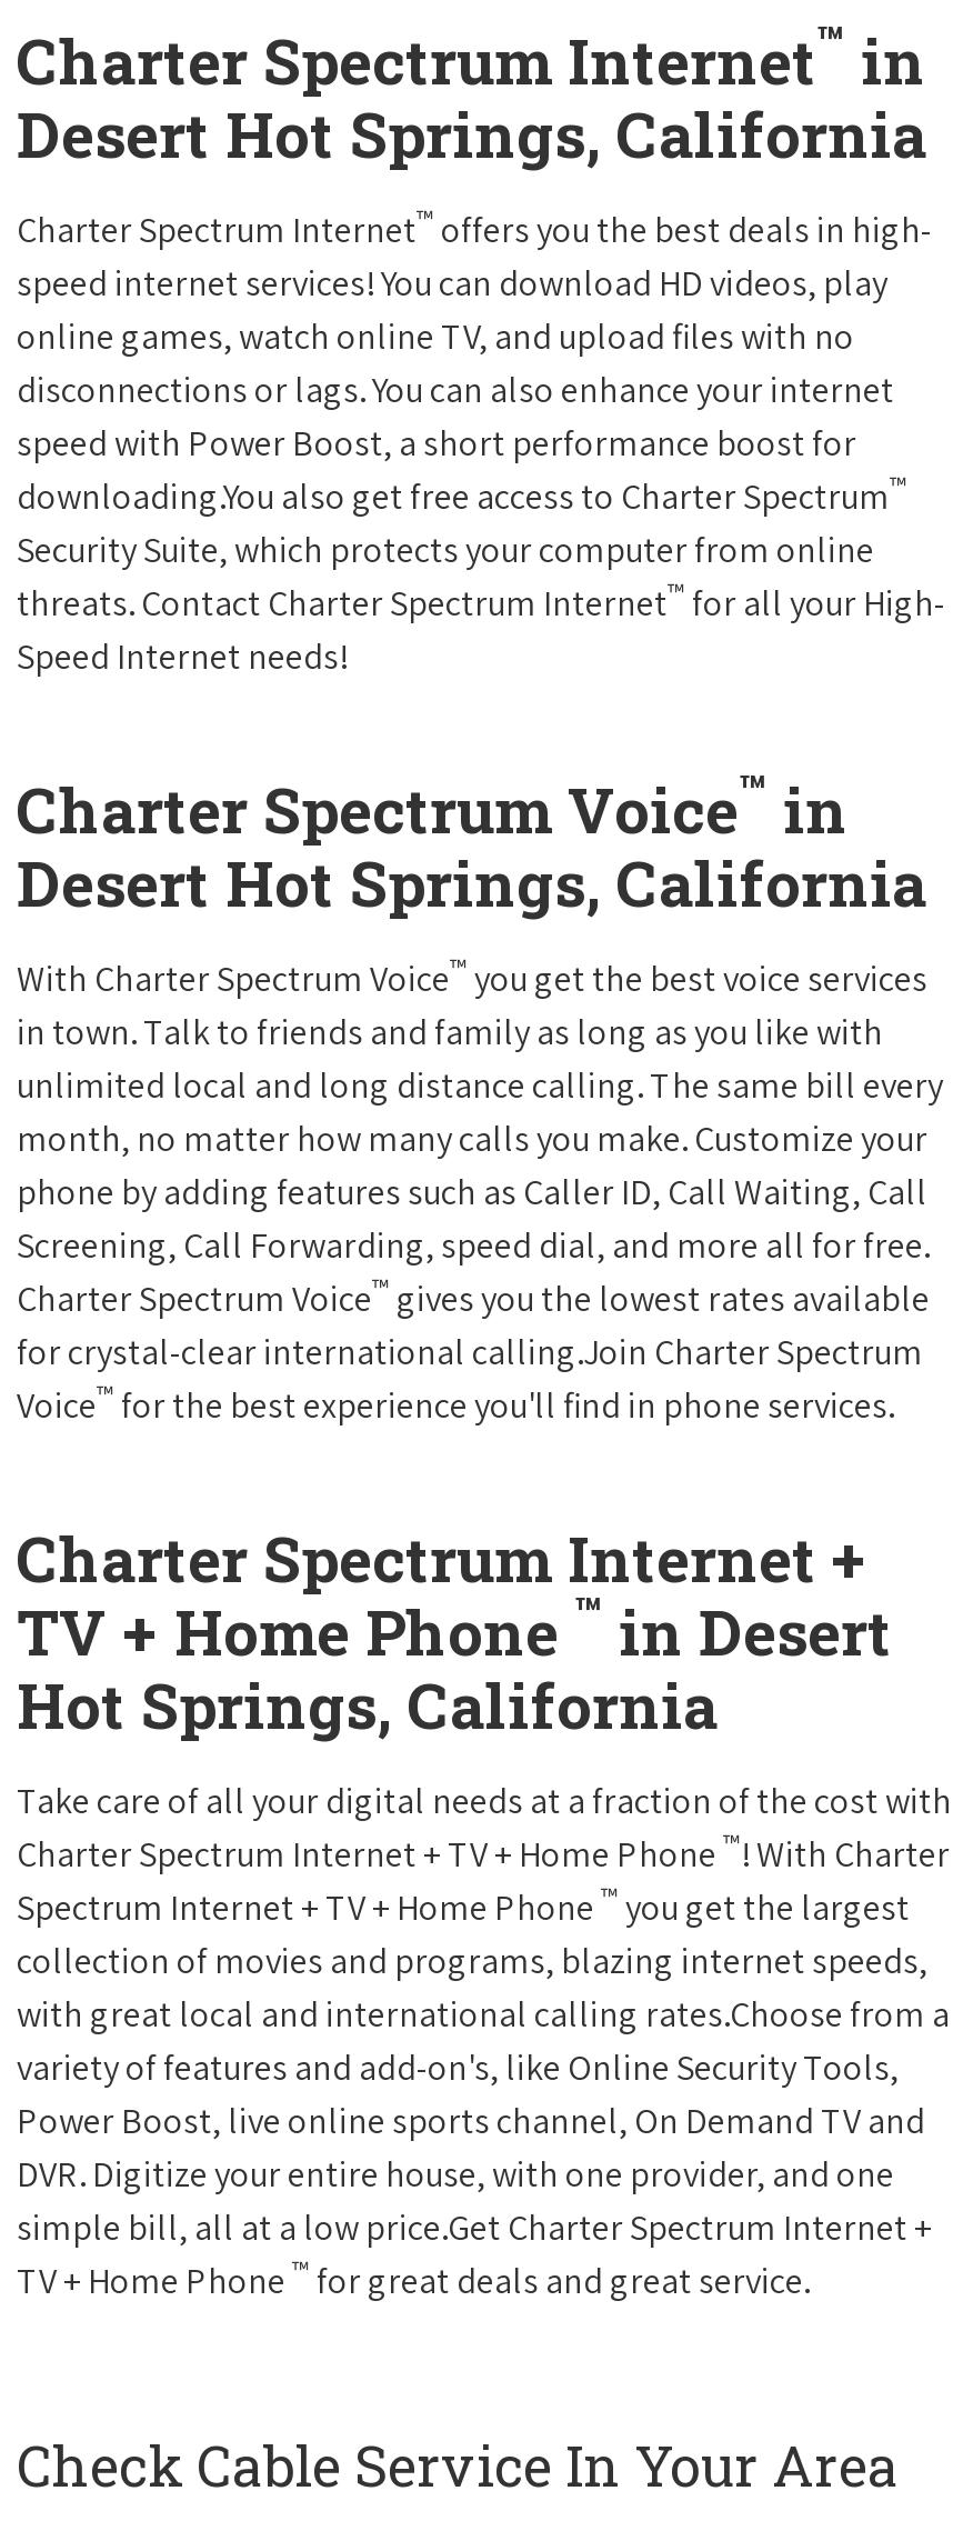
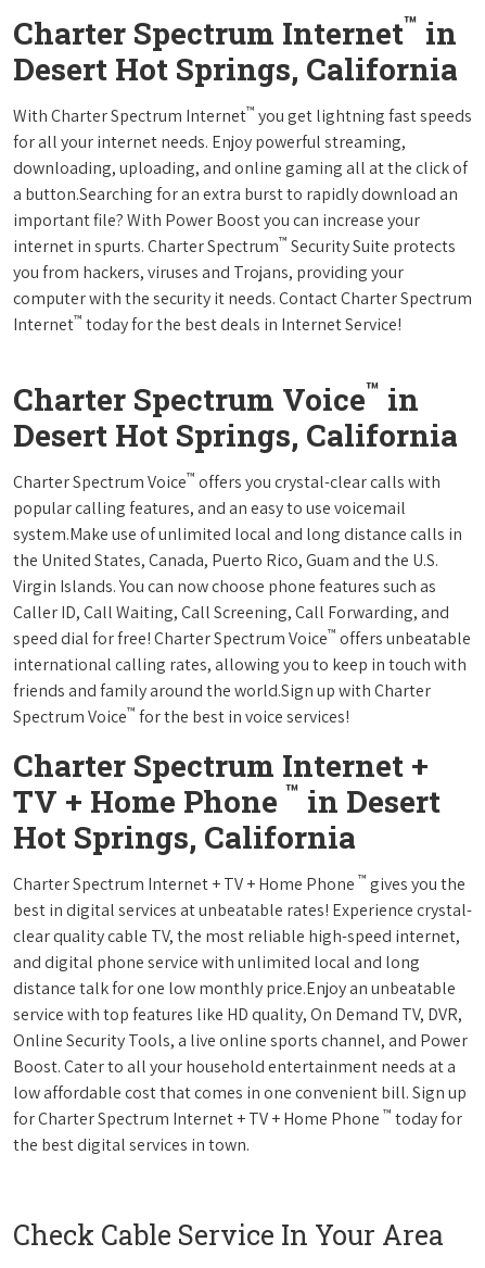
[17,201,945,679] Charter Spectrum Internet™ offers you the best deals in high- | speed internet services! You can download HD videos, play | online games, watch online TV, and upload files with no | disconnections or lags. You can also enhance your internet | speed with Power Boost, a short performance boost for | downloading.You also get free access to Charter Spectrum™ | Security Suite, which protects your computer from online | threats. Contact Charter Spectrum Internet™ for all your High- | Speed Internet needs! -> [13,102,472,335] With Charter Spectrum Internet™ you get lightning fast speeds | for all your internet needs. Enjoy powerful streaming, | downloading, uploading, and online gaming all at the click of | a button.Searching for an extra burst to rapidly download an | important file? With Power Boost you can increase your | internet in spurts. Charter Spectrum™ Security Suite protects | you from hackers, viruses and Trojans, providing your | computer with the security it needs. Contact Charter Spectrum | Internet™ today for the best deals in Internet Service!
[17,950,943,1428] With Charter Spectrum Voice™ you get the best voice services | in town. Talk to friends and family as long as you like with | unlimited local and long distance calling. The same bill every | month, no matter how many calls you make. Customize your | phone by adding features such as Caller ID, Call Waiting, Call | Screening, Call Forwarding, speed dial, and more all for free. | Charter Spectrum Voice™ gives you the lowest rates available | for crystal-clear international calling.Join Charter Spectrum | Voice™ for the best experience you'll find in phone services. -> [13,468,471,727] Charter Spectrum Voice™ offers you crystal-clear calls with | popular calling features, and an easy to use voicemail | system.Make use of unlimited local and long distance calls in | the United States, Canada, Puerto Rico, Guam and the U.S. | Virgin Islands. You can now choose phone features such as | Caller ID, Call Waiting, Call Screening, Call Forwarding, and | speed dial for free! Charter Spectrum Voice™ offers unbeatable | international calling rates, allowing you to keep in touch with | friends and family around the world.Sign up with Charter | Spectrum Voice™ for the best in voice services!
[17,1777,952,2303] Take care of all your digital needs at a fraction of the cost with | Charter Spectrum Internet + TV + Home Phone ™! With Charter | Spectrum Internet + TV + Home Phone ™ you get the largest | collection of movies and programs, blazing internet speeds, | with great local and international calling rates.Choose from a | variety of features and add-on's, like Online Security Tools, | Power Boost, live online sports channel, On Demand TV and | DVR. Digitize your entire house, with one provider, and one | simple bill, all at a low price.Get Charter Spectrum Internet + | TV + Home Phone ™ for great deals and great service. -> [13,870,472,1156] Charter Spectrum Internet + TV + Home Phone ™ gives you the | best in digital services at unbeatable rates! Experience crystal- | clear quality cable TV, the most reliable high-speed internet, | and digital phone service with unlimited local and long | distance talk for one low monthly price.Enjoy an unbeatable | service with top features like HD quality, On Demand TV, DVR, | Online Security Tools, a live online sports channel, and Power | Boost. Cater to all your household entertainment needs at a | low affordable cost that comes in one convenient bill. Sign up | for Charter Spectrum Internet + TV + Home Phone ™ today for | the best digital services in town.

